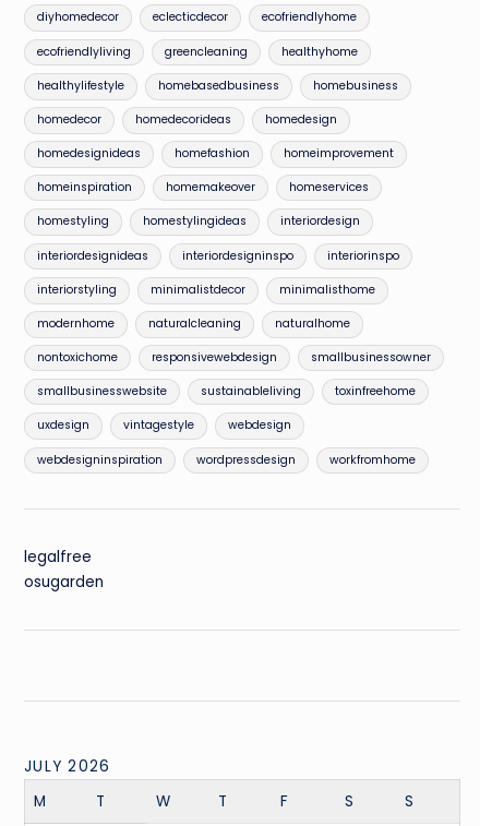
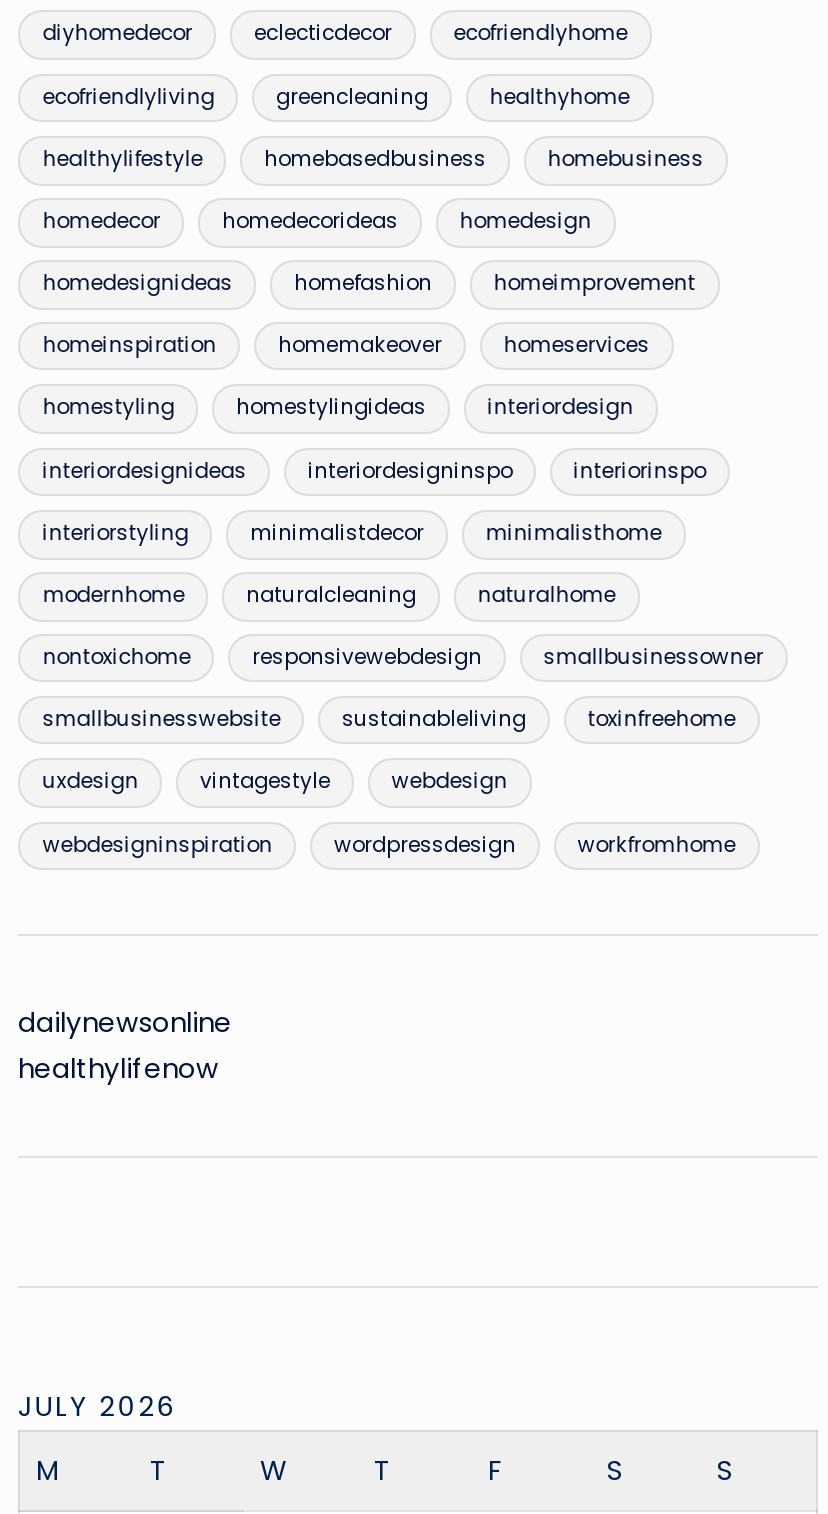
[24,547,104,593] legalfree | osugarden -> [18,1005,232,1089] dailynewsonline | healthylifenow

